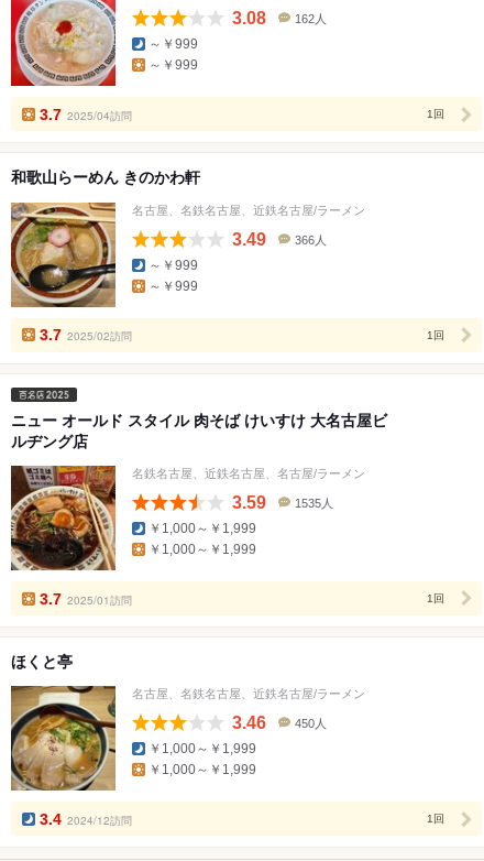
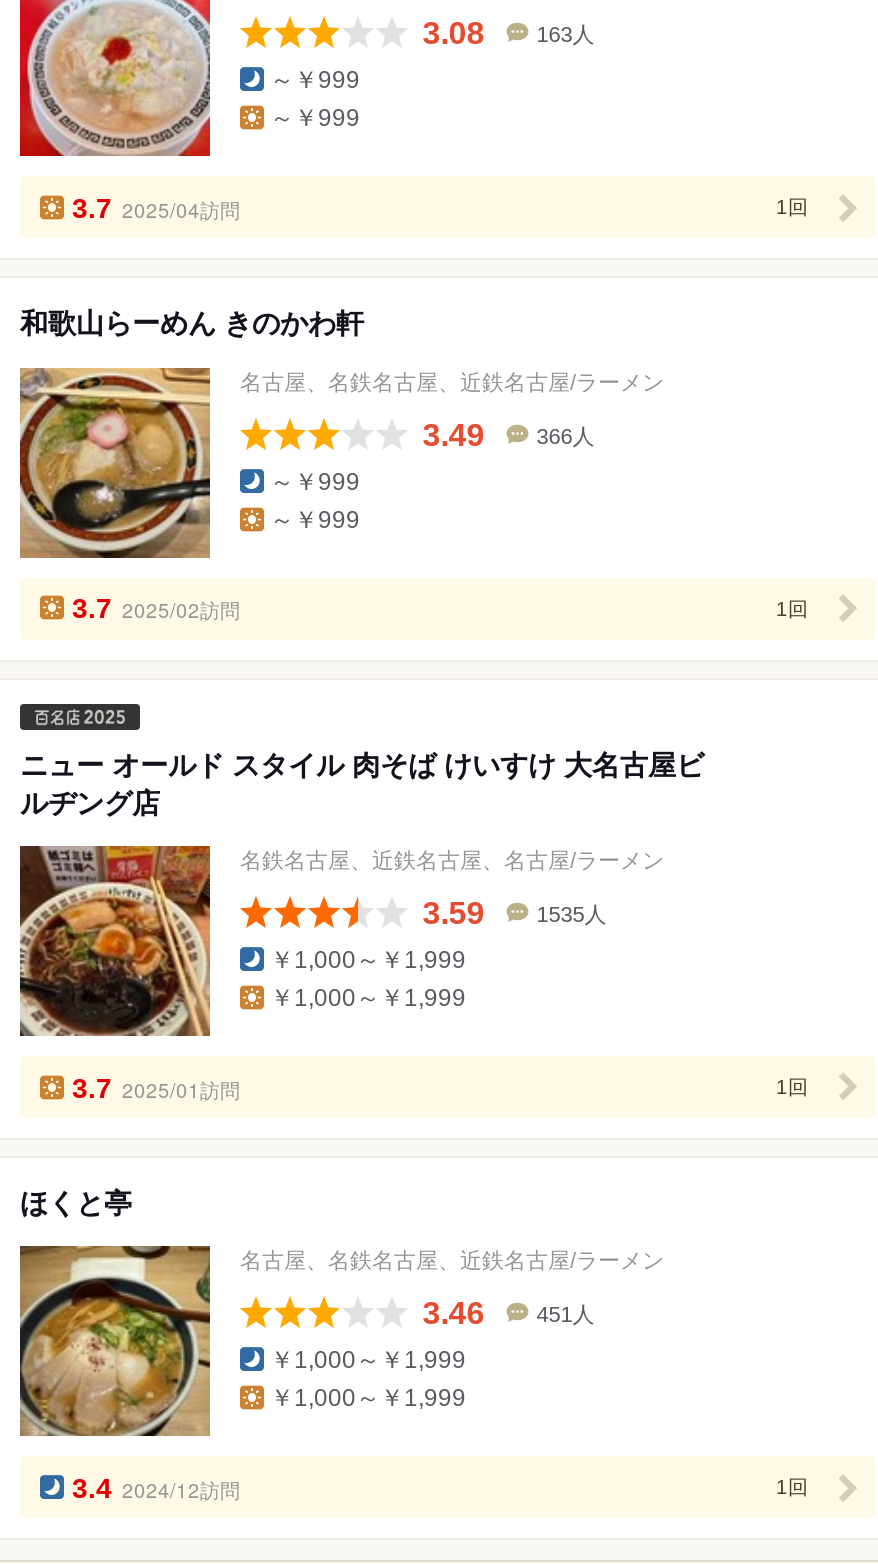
[295,13,327,26] 162人 -> [536,23,594,47] 163人
[295,717,327,731] 450人 -> [536,1303,594,1327] 451人

